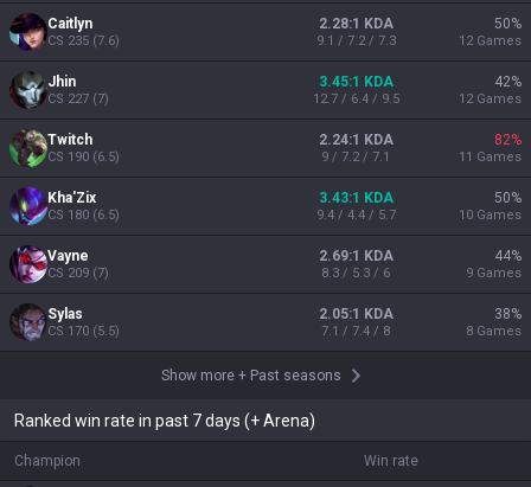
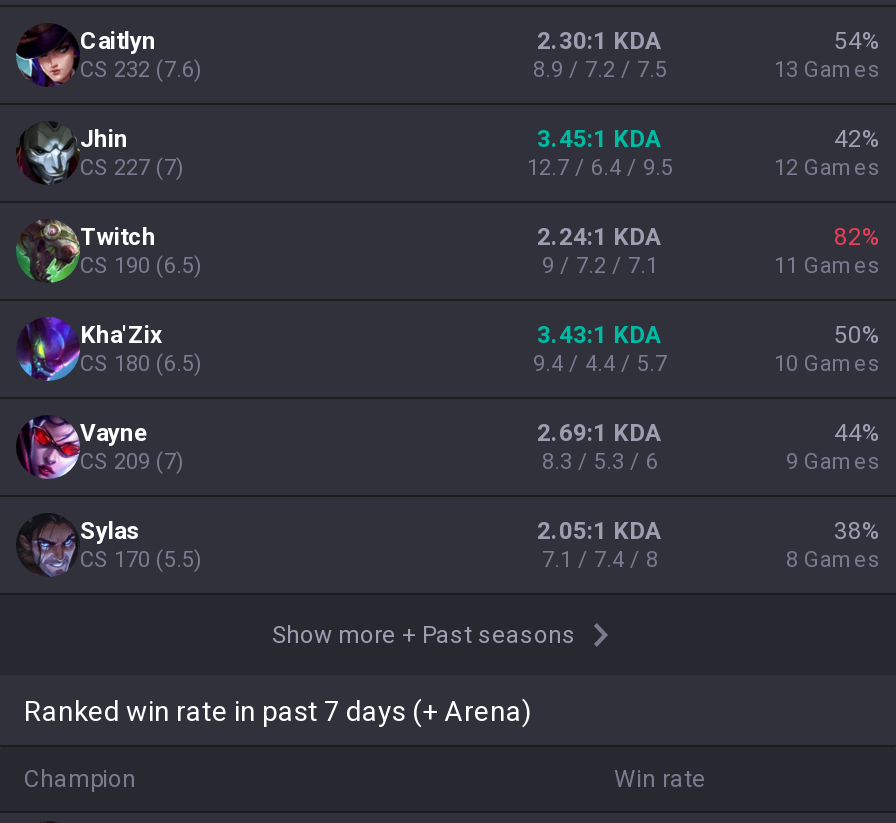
[318,15,393,32] 2.28:1 KDA -> [537,27,663,55] 2.30:1 KDA
[494,15,522,32] 50% -> [834,27,880,55] 54%
[47,33,120,49] CS 235 (7.6) -> [80,57,202,83] CS 232 (7.6)
[316,33,395,49] 9.1 / 7.2 / 7.3 -> [533,57,667,83] 8.9 / 7.2 / 7.5
[459,33,522,49] 12 Games -> [774,57,880,83] 13 Games

